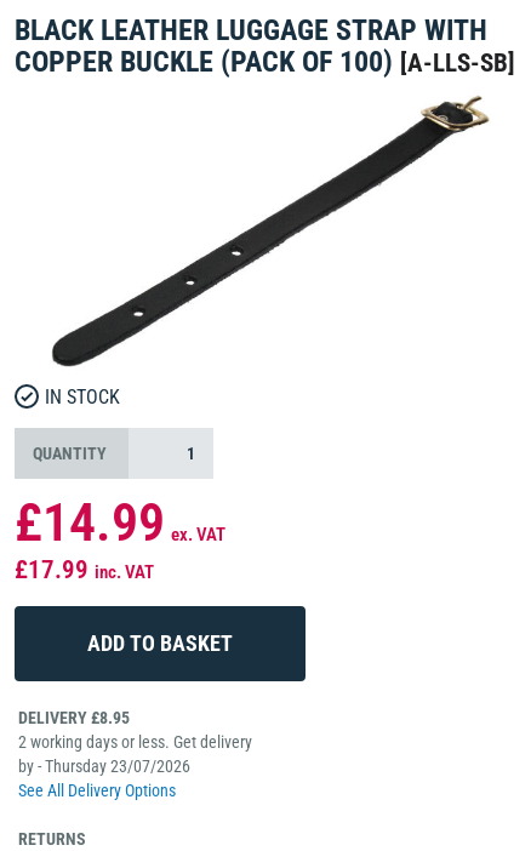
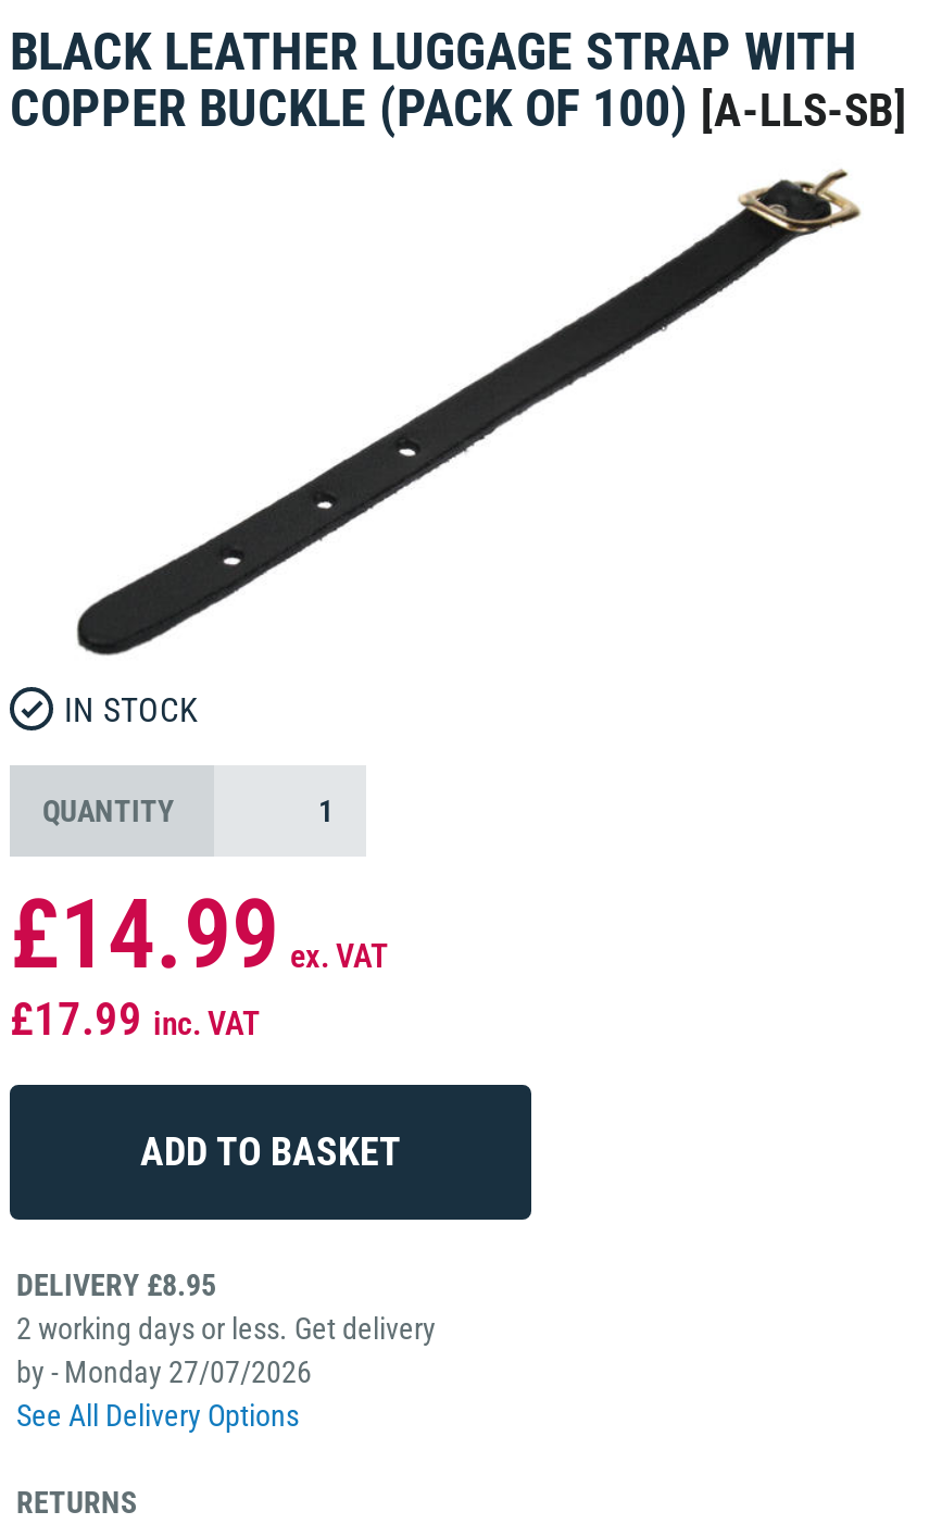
[18,756,190,776] by - Thursday 23/07/2026 -> [16,1354,312,1389] by - Monday 27/07/2026

